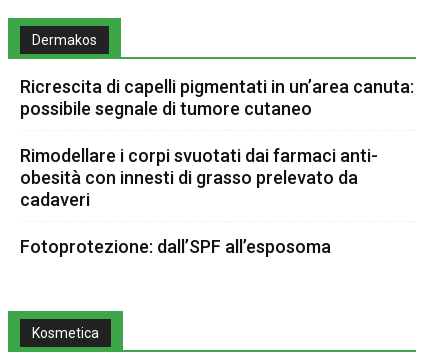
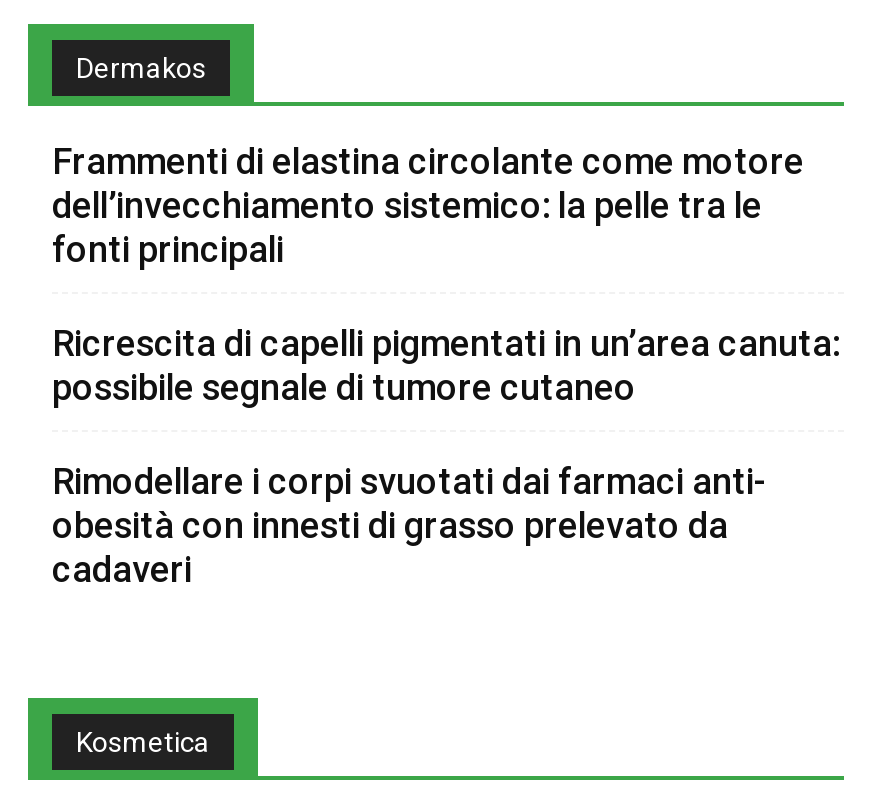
none -> [52,140,804,270] Frammenti di elastina circolante come motore | dell’invecchiamento sistemico: la pelle tra le | fonti principali
moved [20,76,414,210] -> [52,322,840,590]: Ricrescita di capelli pigmentati in un’area canuta: | possibile segnale di tumore cutaneo | Rimodellare i corpi svuotati dai farmaci anti- | obesità con innesti di grasso prelevato da | cadaveri
[20,236,331,257] Fotoprotezione: dall’SPF all’esposoma -> none

